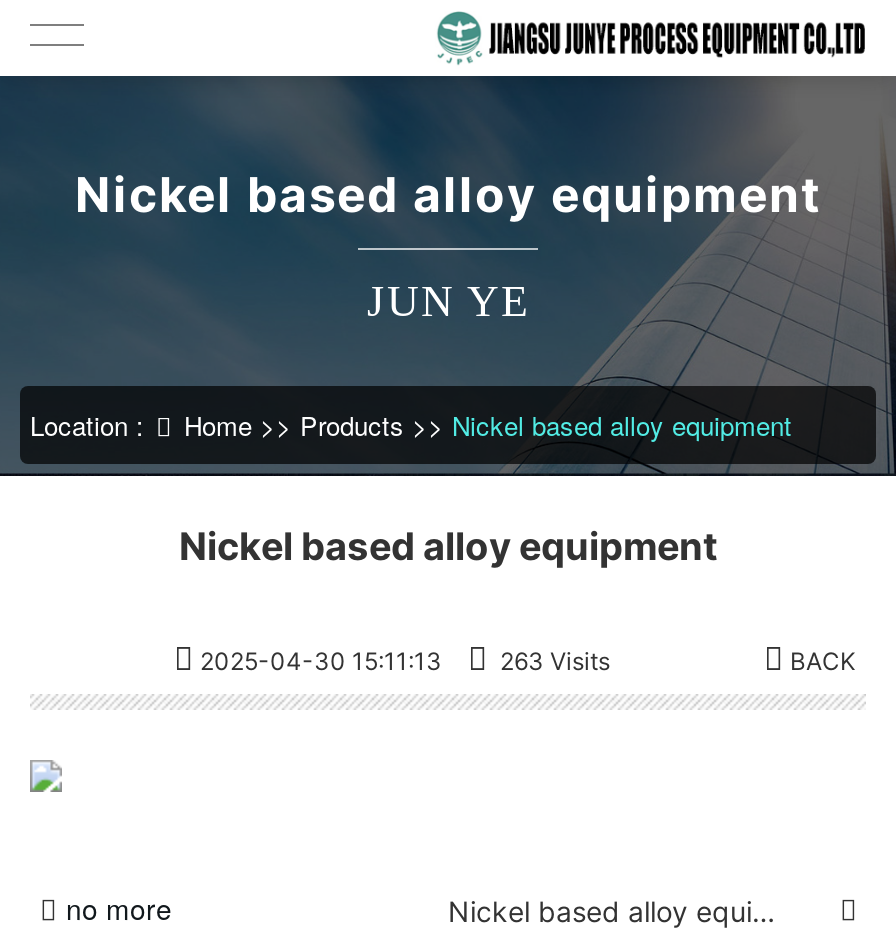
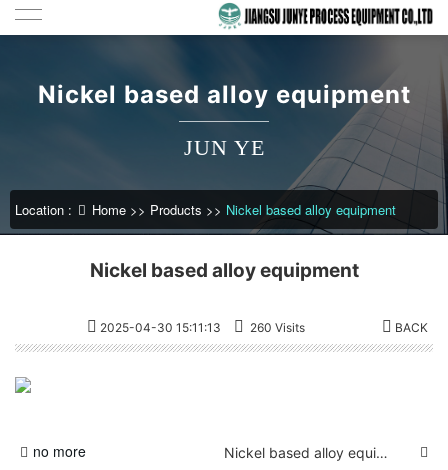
[200,646,610,676] 2025-04-30 15:11:13 263 Visits -> [100,320,305,335] 2025-04-30 15:11:13 260 Visits

